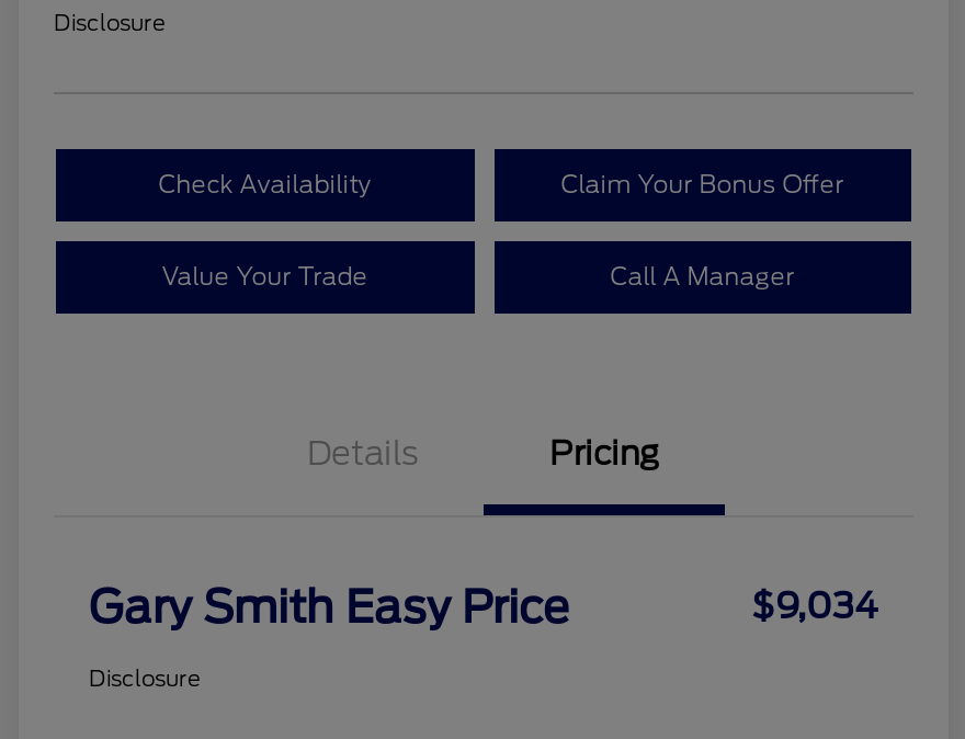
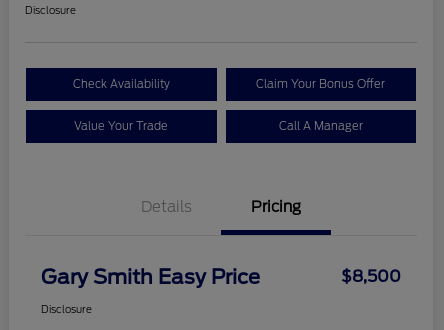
[751,586,878,628] $9,034 -> [341,267,401,286] $8,500

